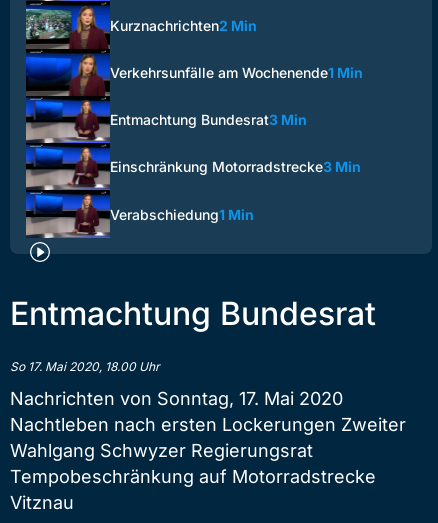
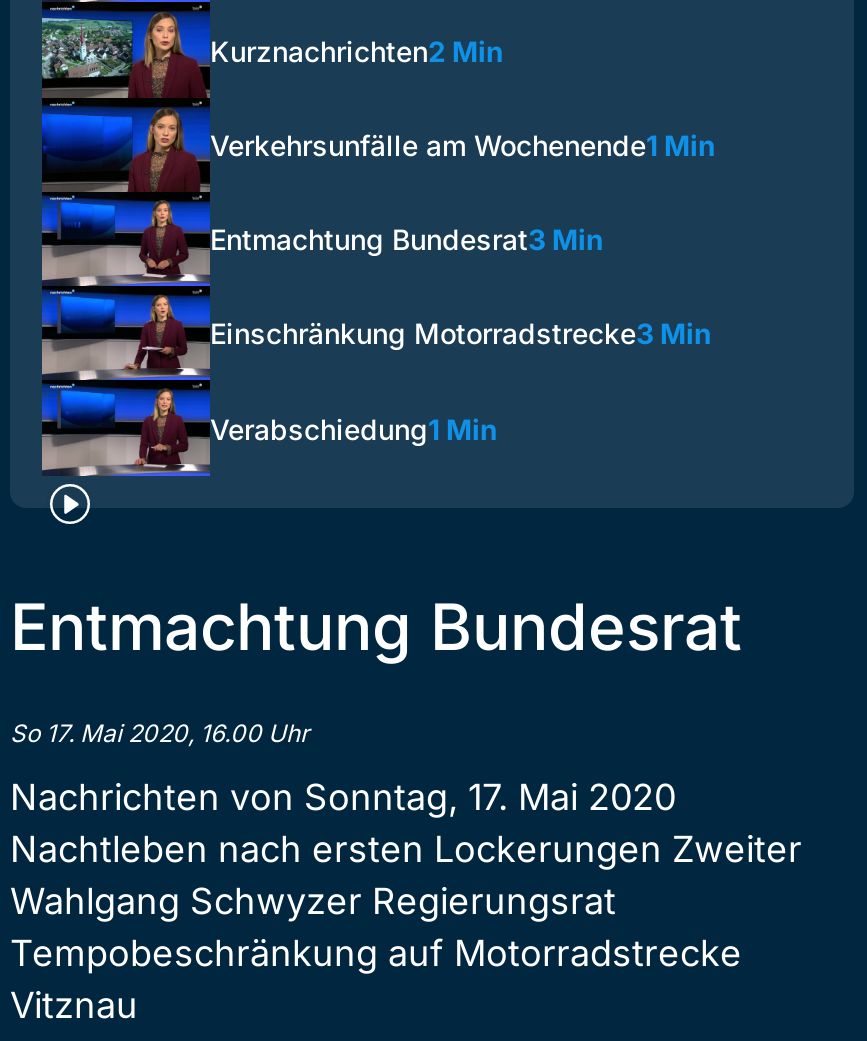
[10,359,160,374] So 17. Mai 2020, 18.00 Uhr -> [10,717,310,747] So 17. Mai 2020, 16.00 Uhr

